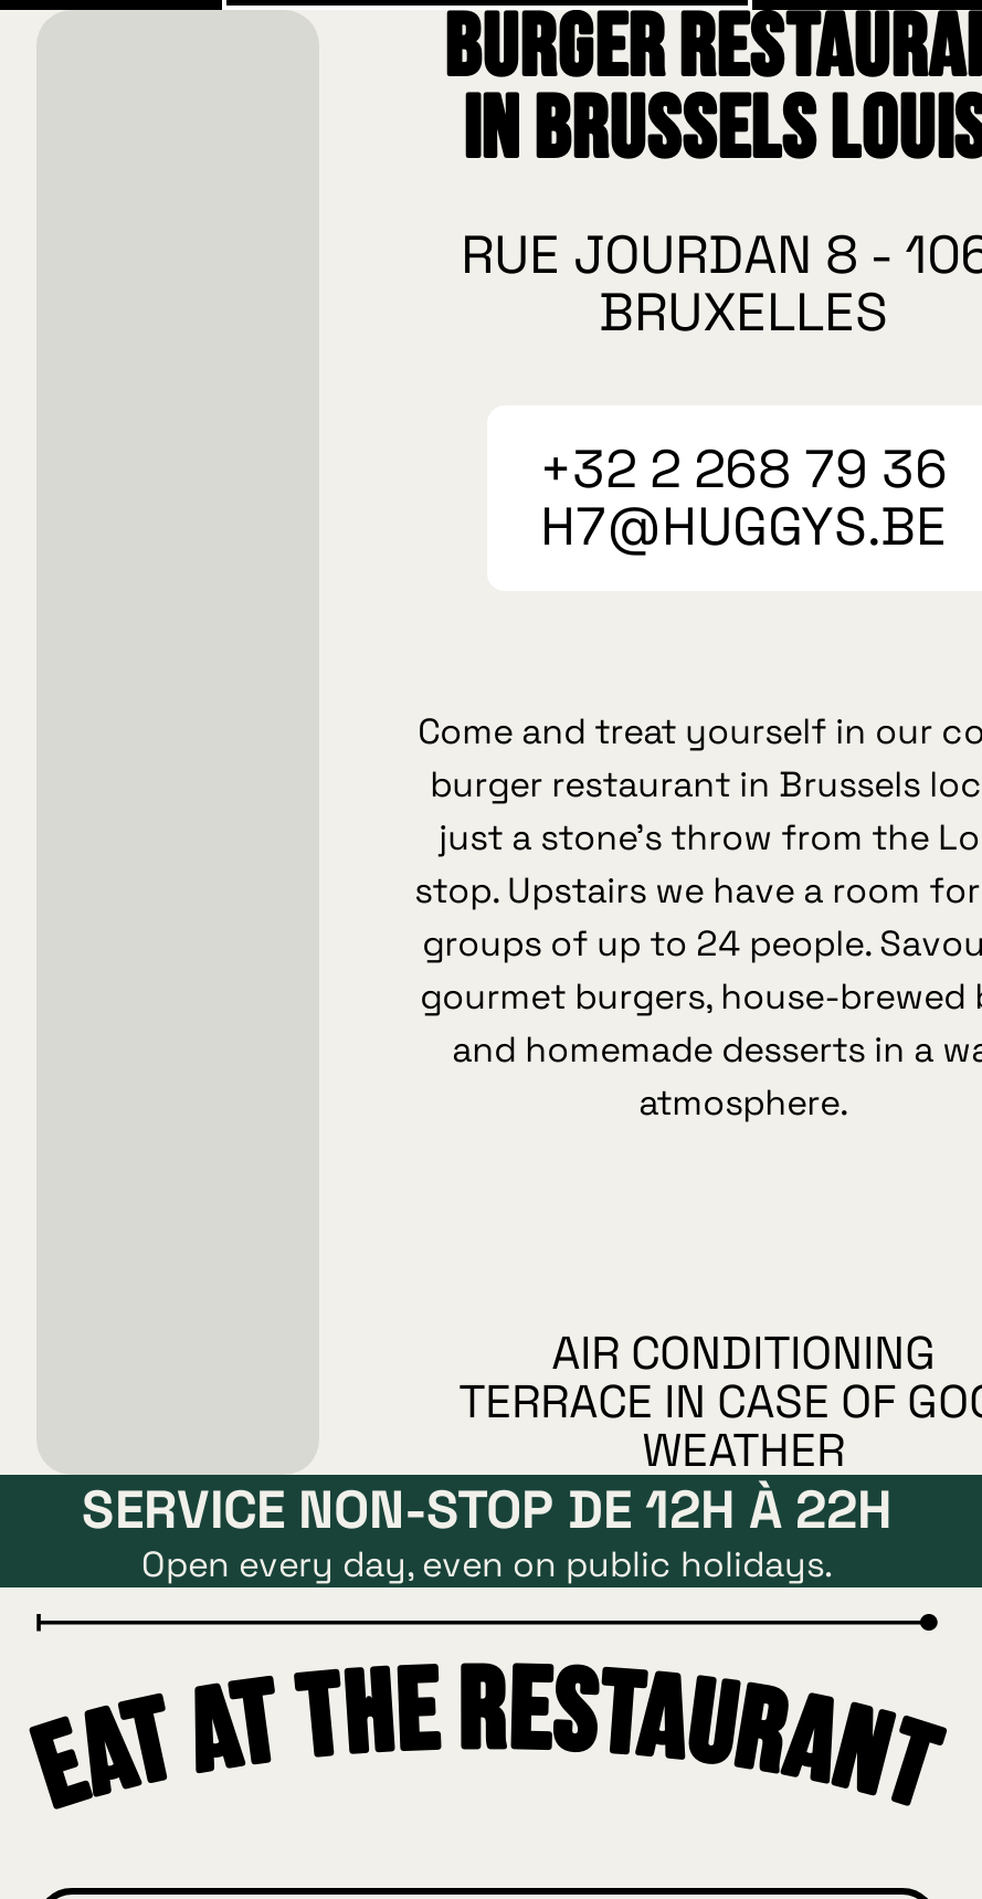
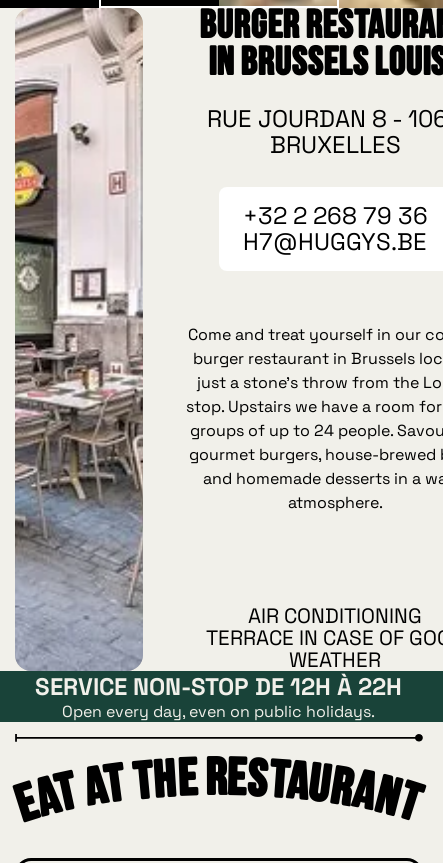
none -> [14,8,144,671] [image]

